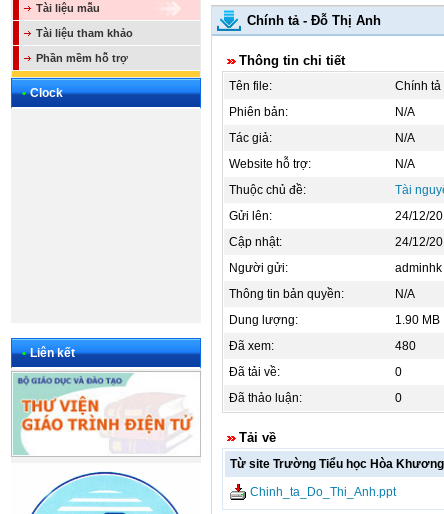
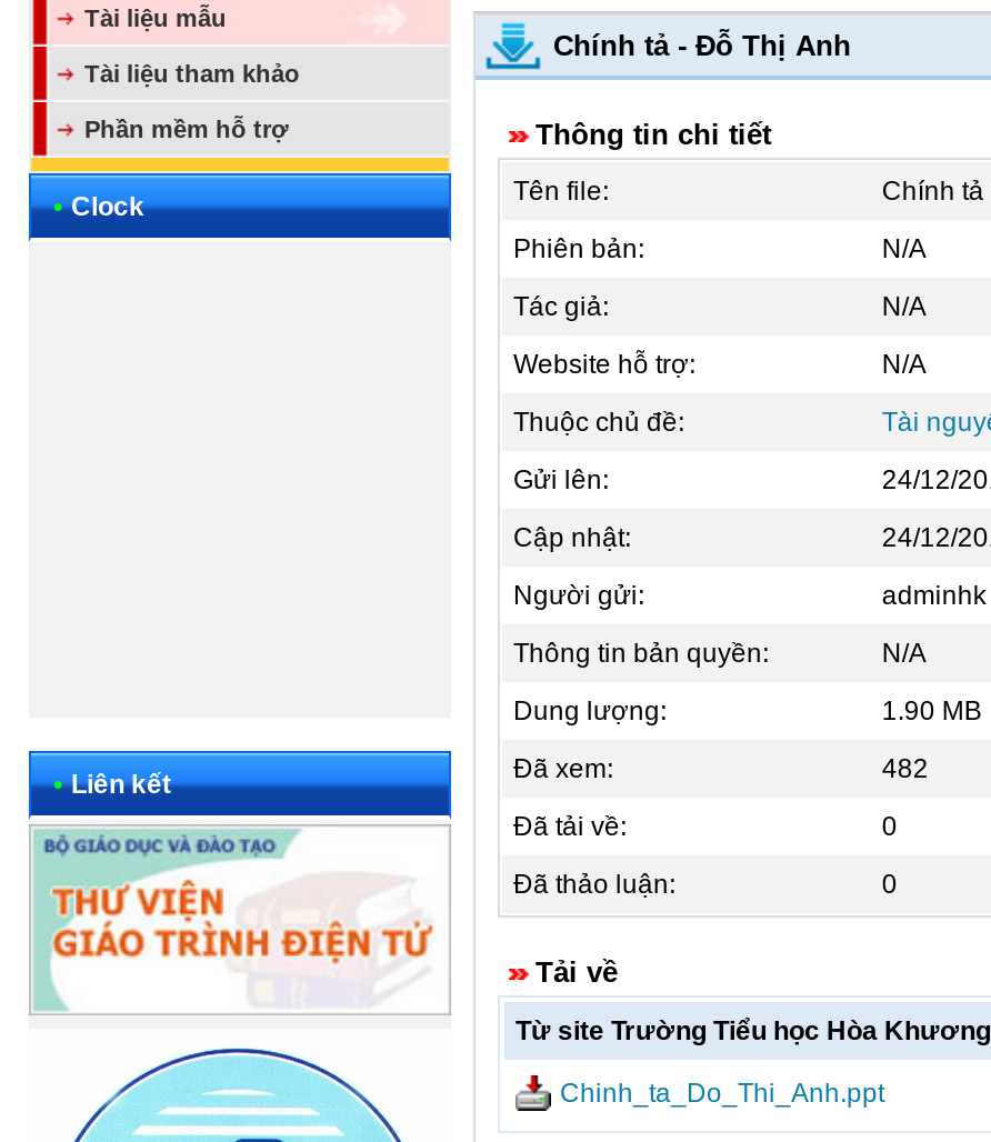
[395,339,416,353] 480 -> [882,753,929,784] 482

